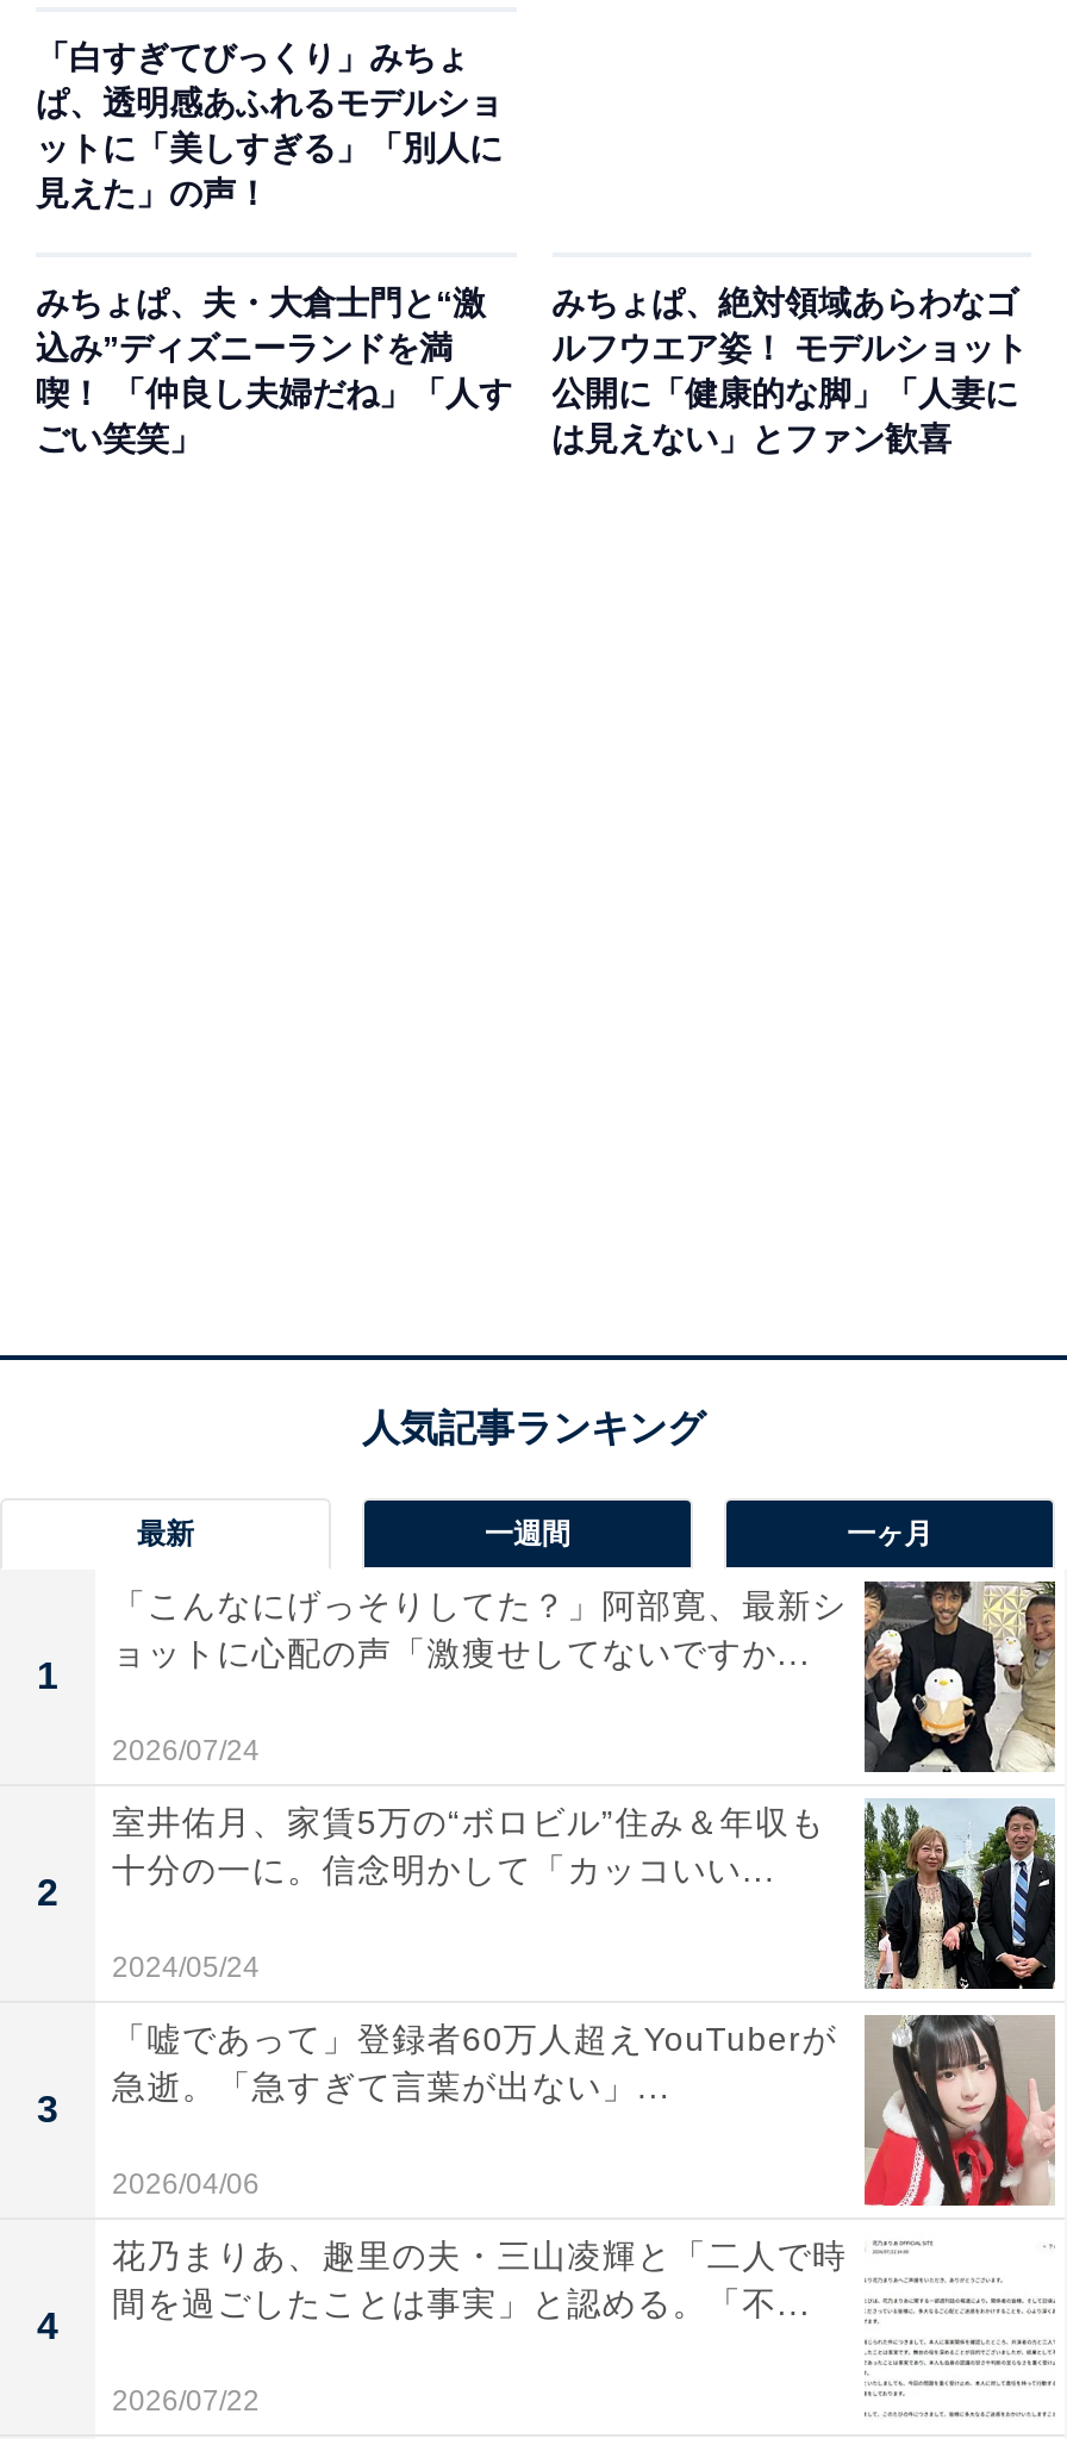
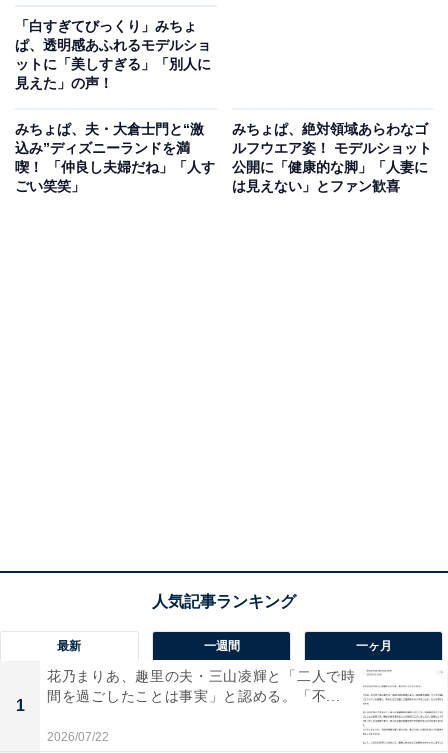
[112,1579,1057,1774] [image] | 「こんなにげっそりしてた？」阿部寛、最新シ | ョットに心配の声「激痩せしてないですか... | 2026/07/24 -> none
[112,1798,1057,1991] [image] | 室井佑月、家賃5万の“ボロビル”住み＆年収も | 十分の一に。信念明かして「カッコいい... | 2024/05/24 -> none
[37,1872,58,1913] 2 -> none
[112,2013,1055,2208] [image] | 「嘘であって」登録者60万人超えYouTuberが | 急逝。「急すぎて言葉が出ない」... | 2026/04/06 -> none
[37,2089,58,2129] 3 -> none
[37,2306,58,2346] 4 -> none

